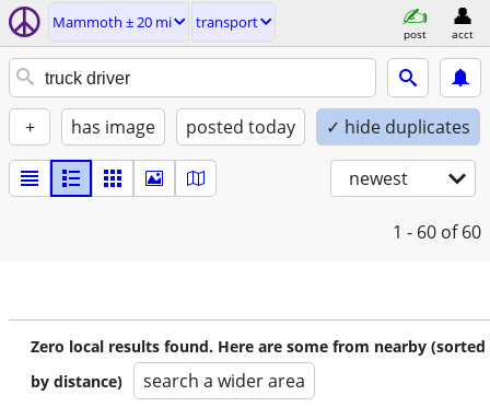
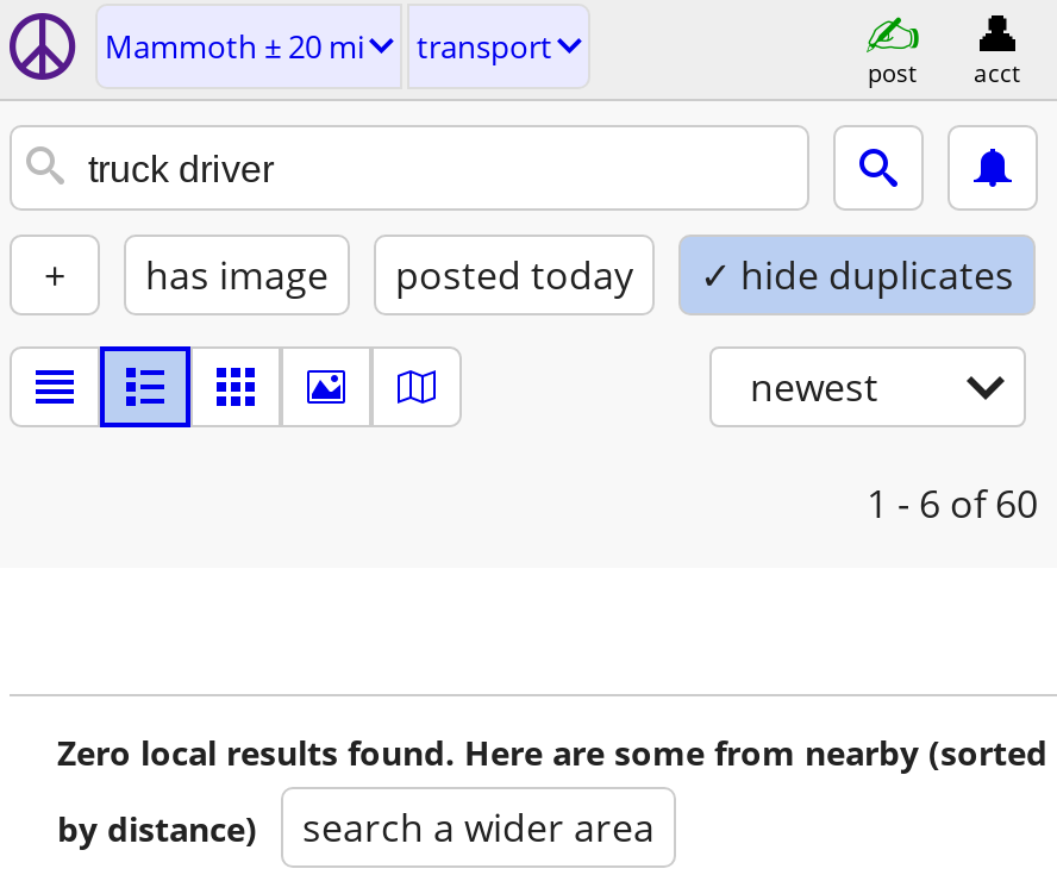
[393,220,481,244] 1 - 60 of 60 -> [867,477,1038,530] 1 - 6 of 60

